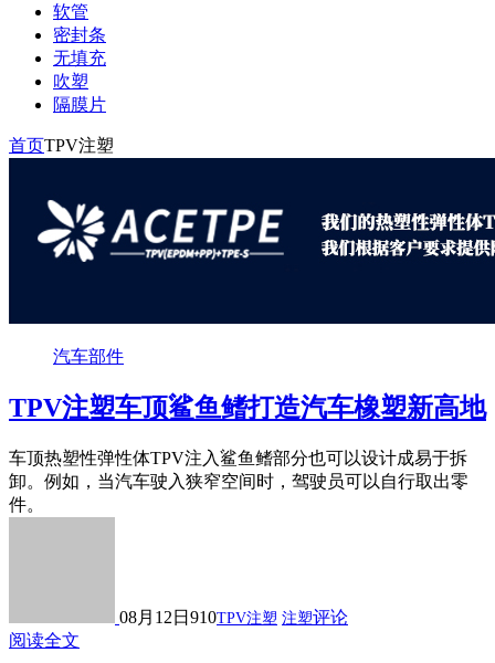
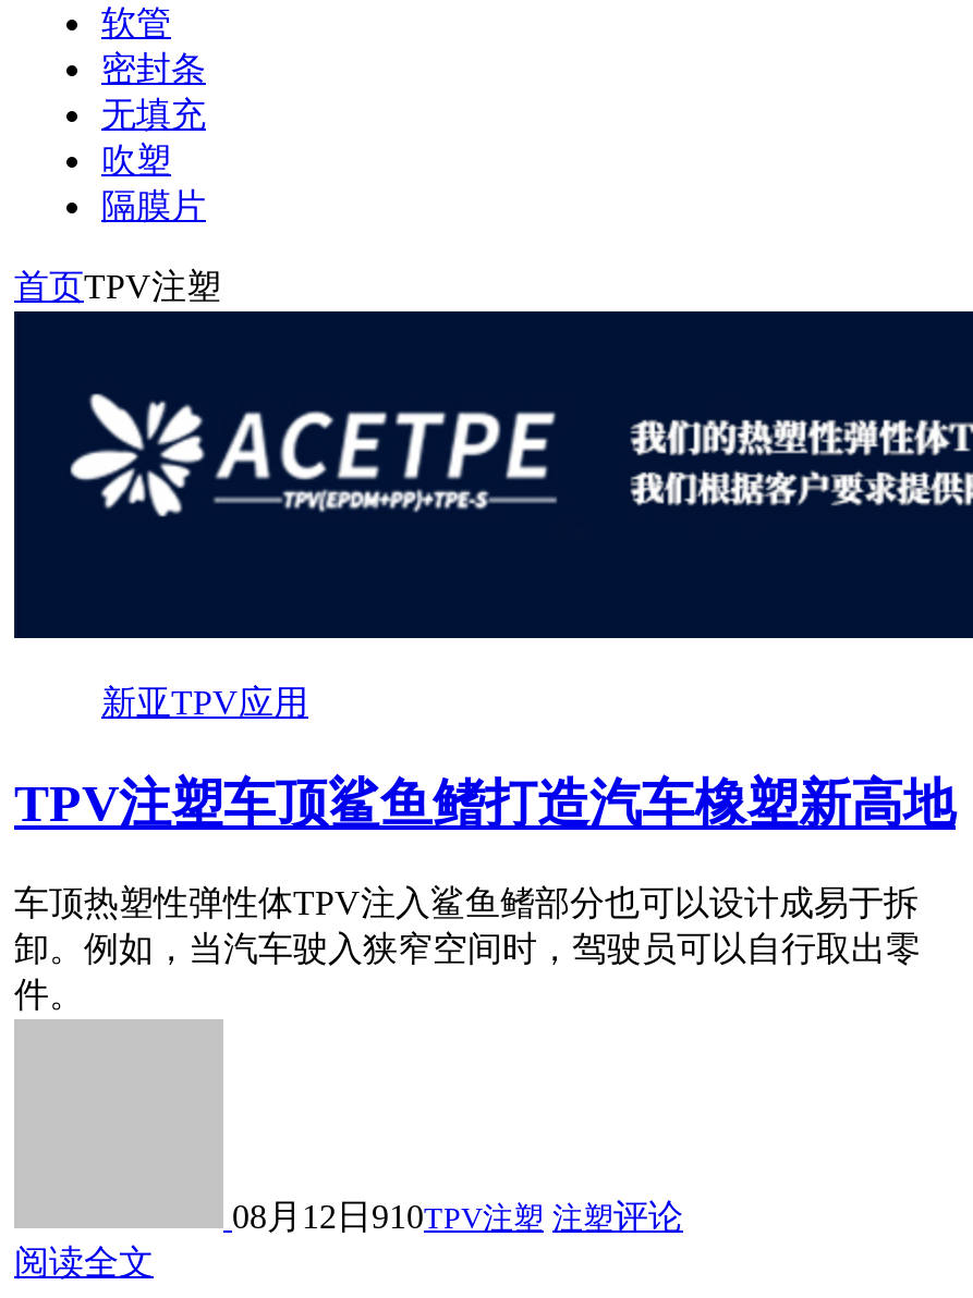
[53,346,124,365] 汽车部件 -> [101,683,308,720] 新亚TPV应用

